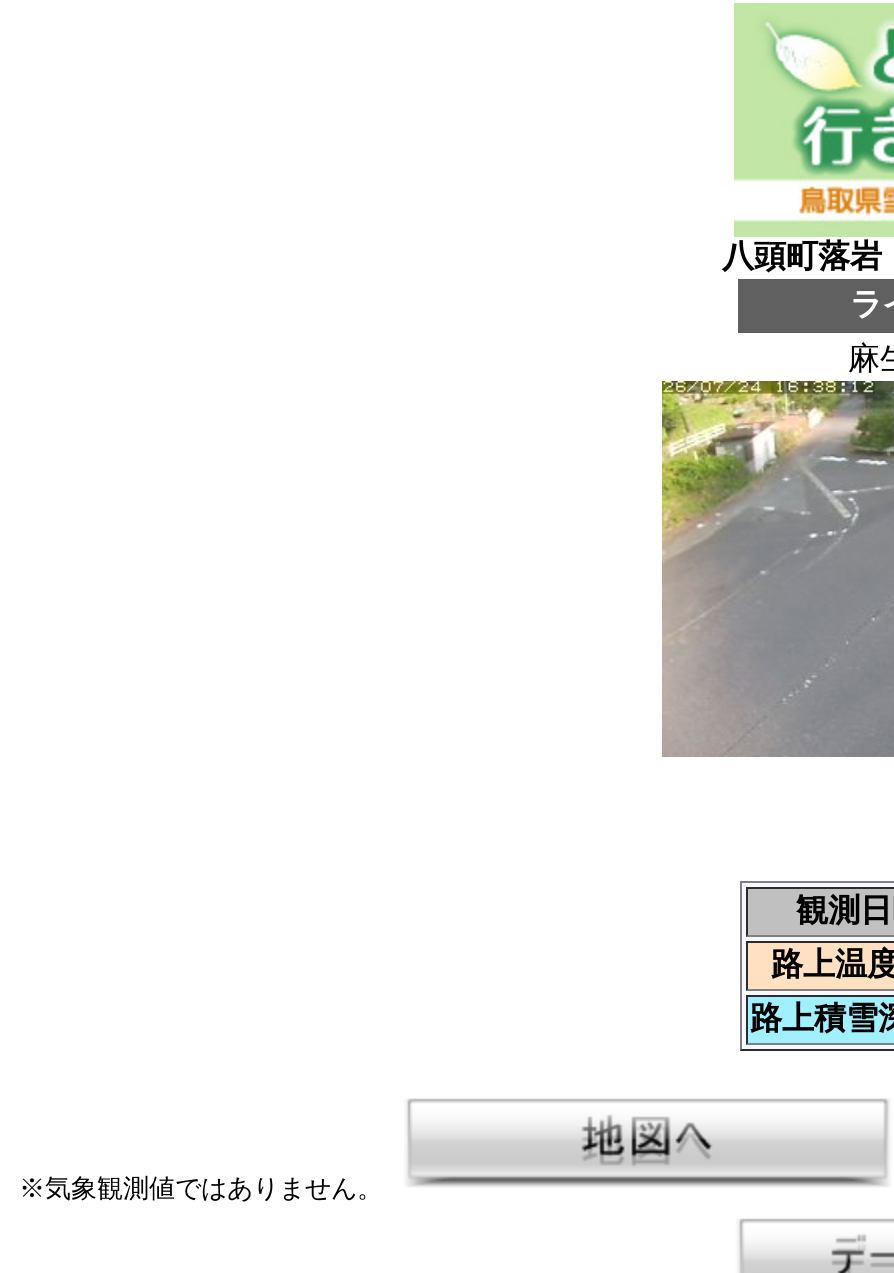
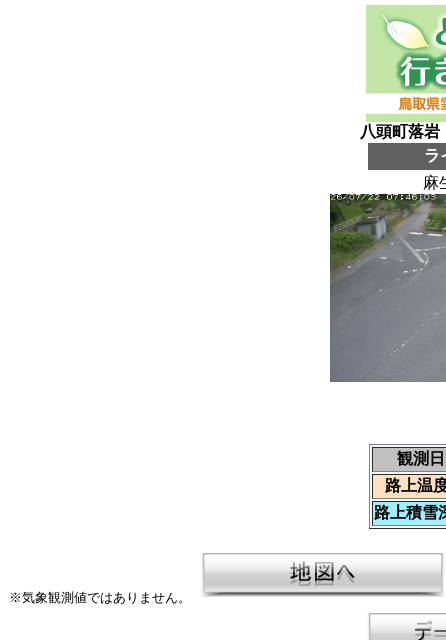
[660,379,862,757] [image] -> [329,193,429,382] [image]

